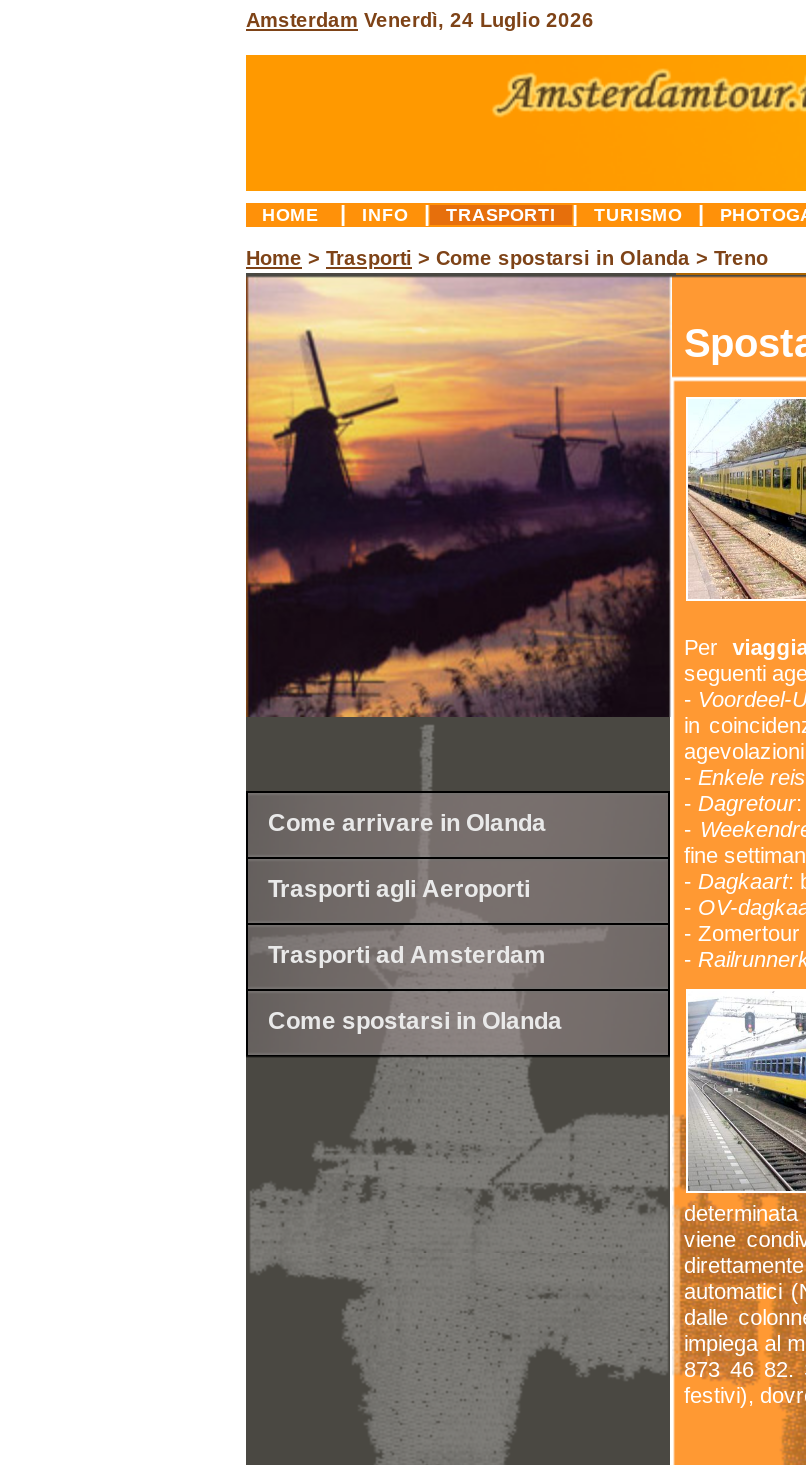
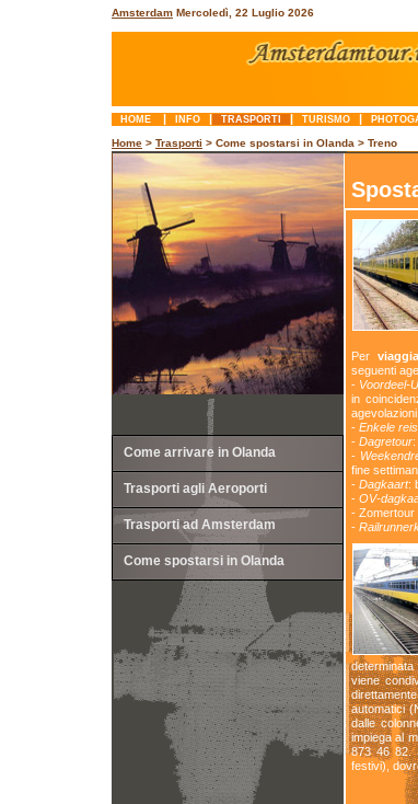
[246,9,594,31] Amsterdam Venerdì, 24 Luglio 2026 -> [112,7,314,19] Amsterdam Mercoledì, 22 Luglio 2026

